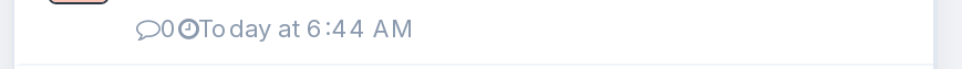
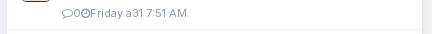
[161,13,413,44] 0 Today at 6:44 AM -> [73,6,187,20] 0 Friday a31 7:51 AM

